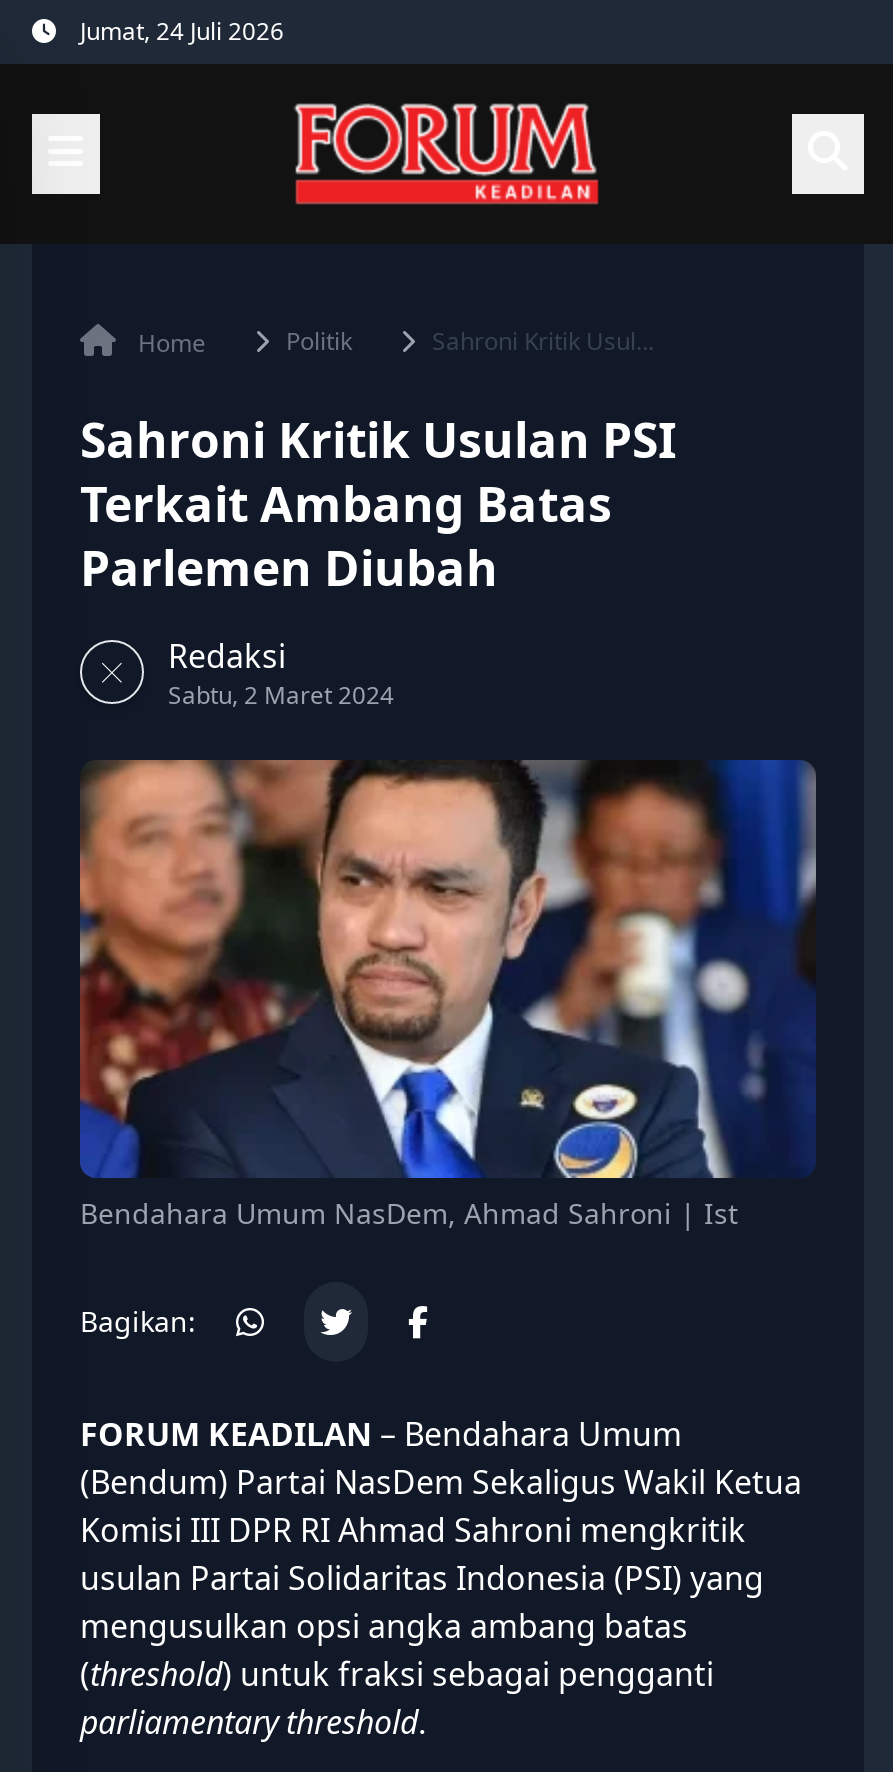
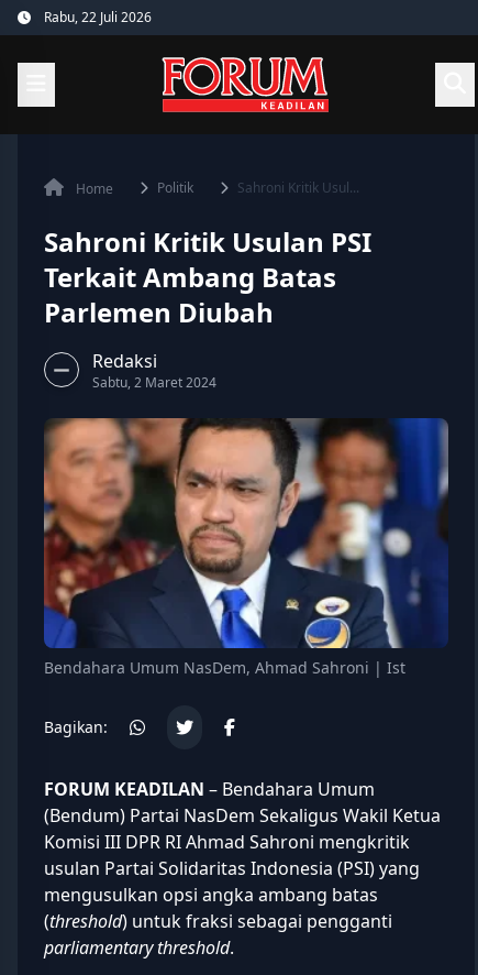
[80,14,284,48] Jumat, 24 Juli 2026 -> [44,8,152,26] Rabu, 22 Juli 2026

